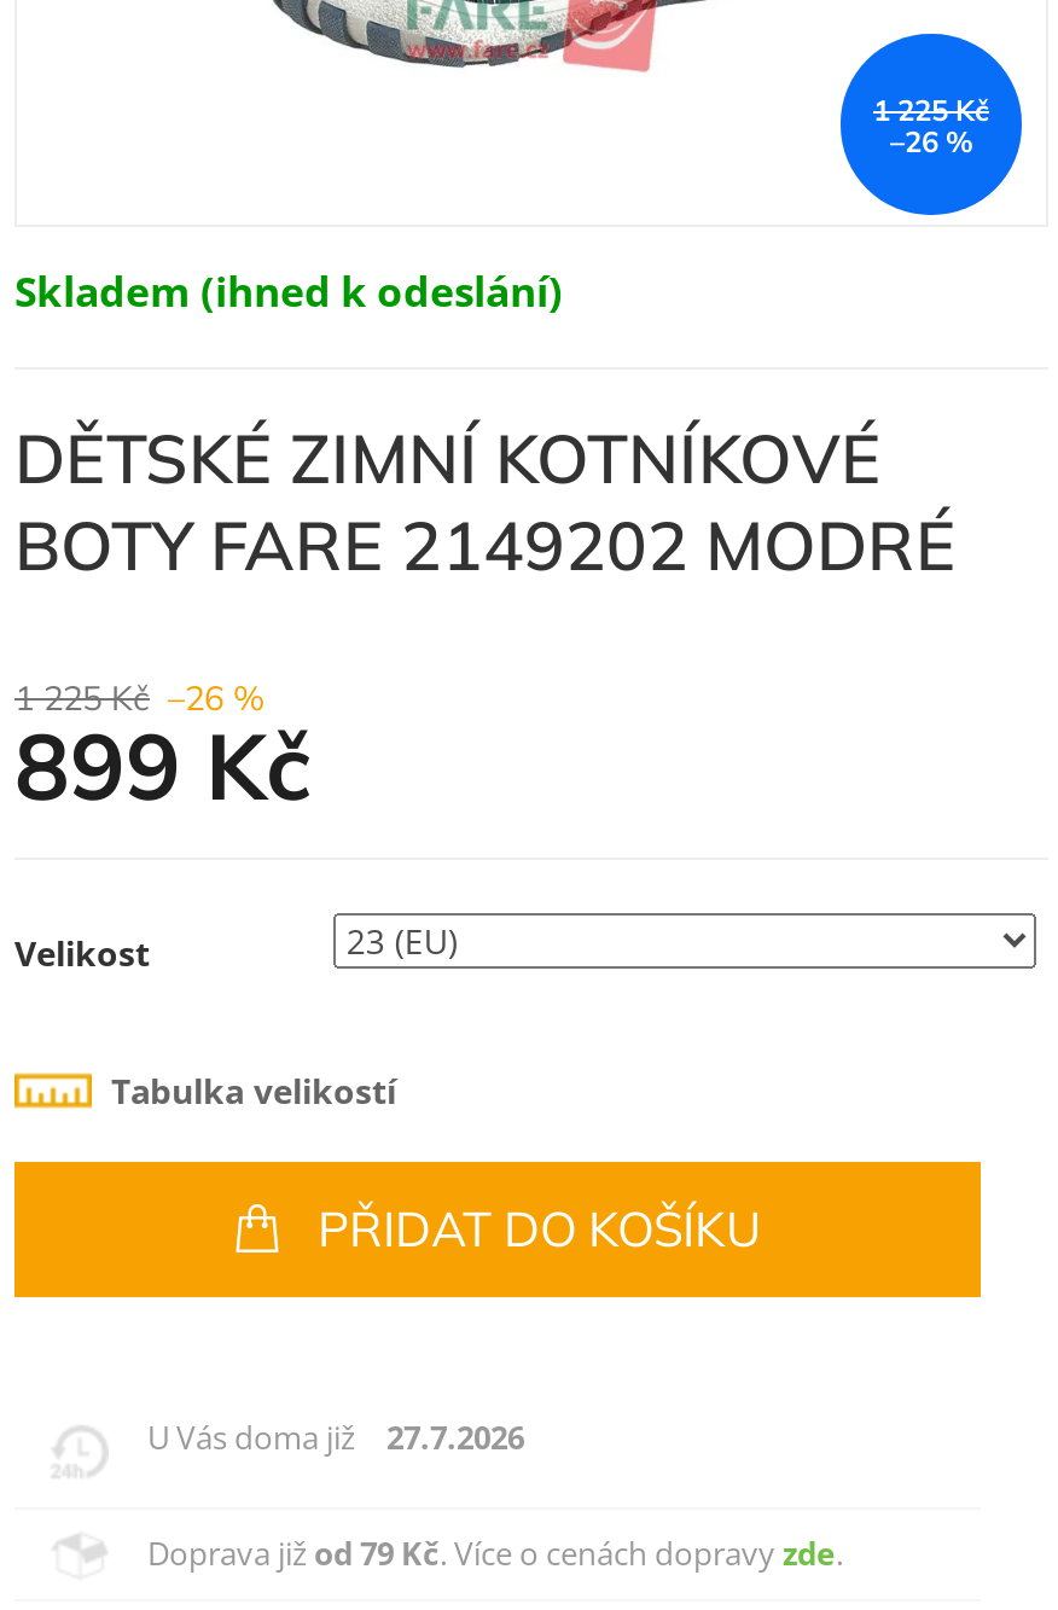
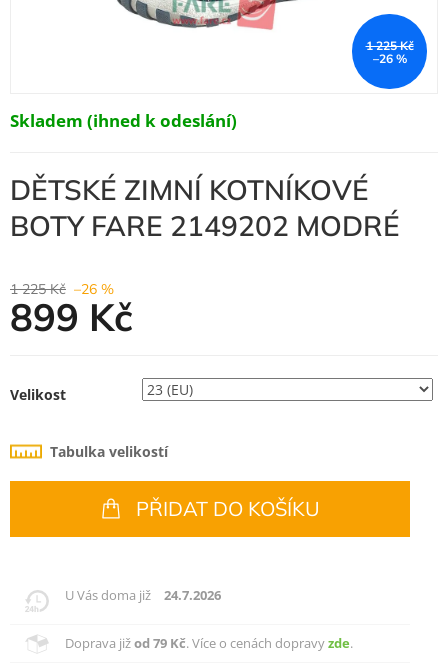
[147,1414,524,1458] U Vás doma již 27.7.2026 -> [65,585,221,603] U Vás doma již 24.7.2026

